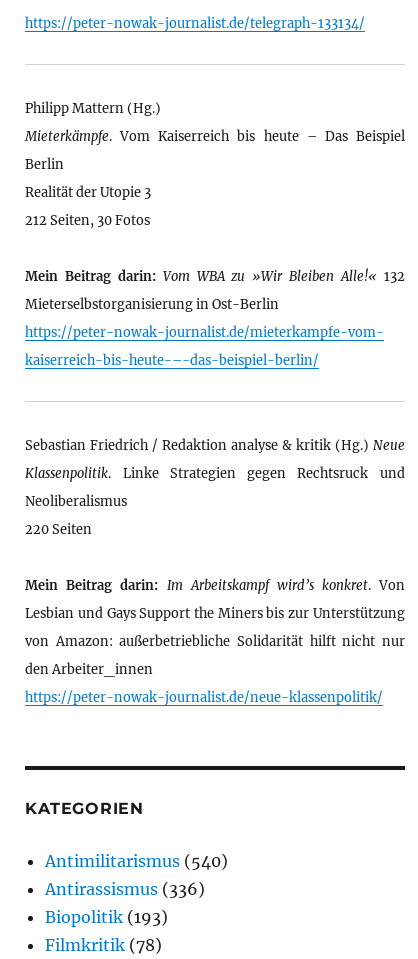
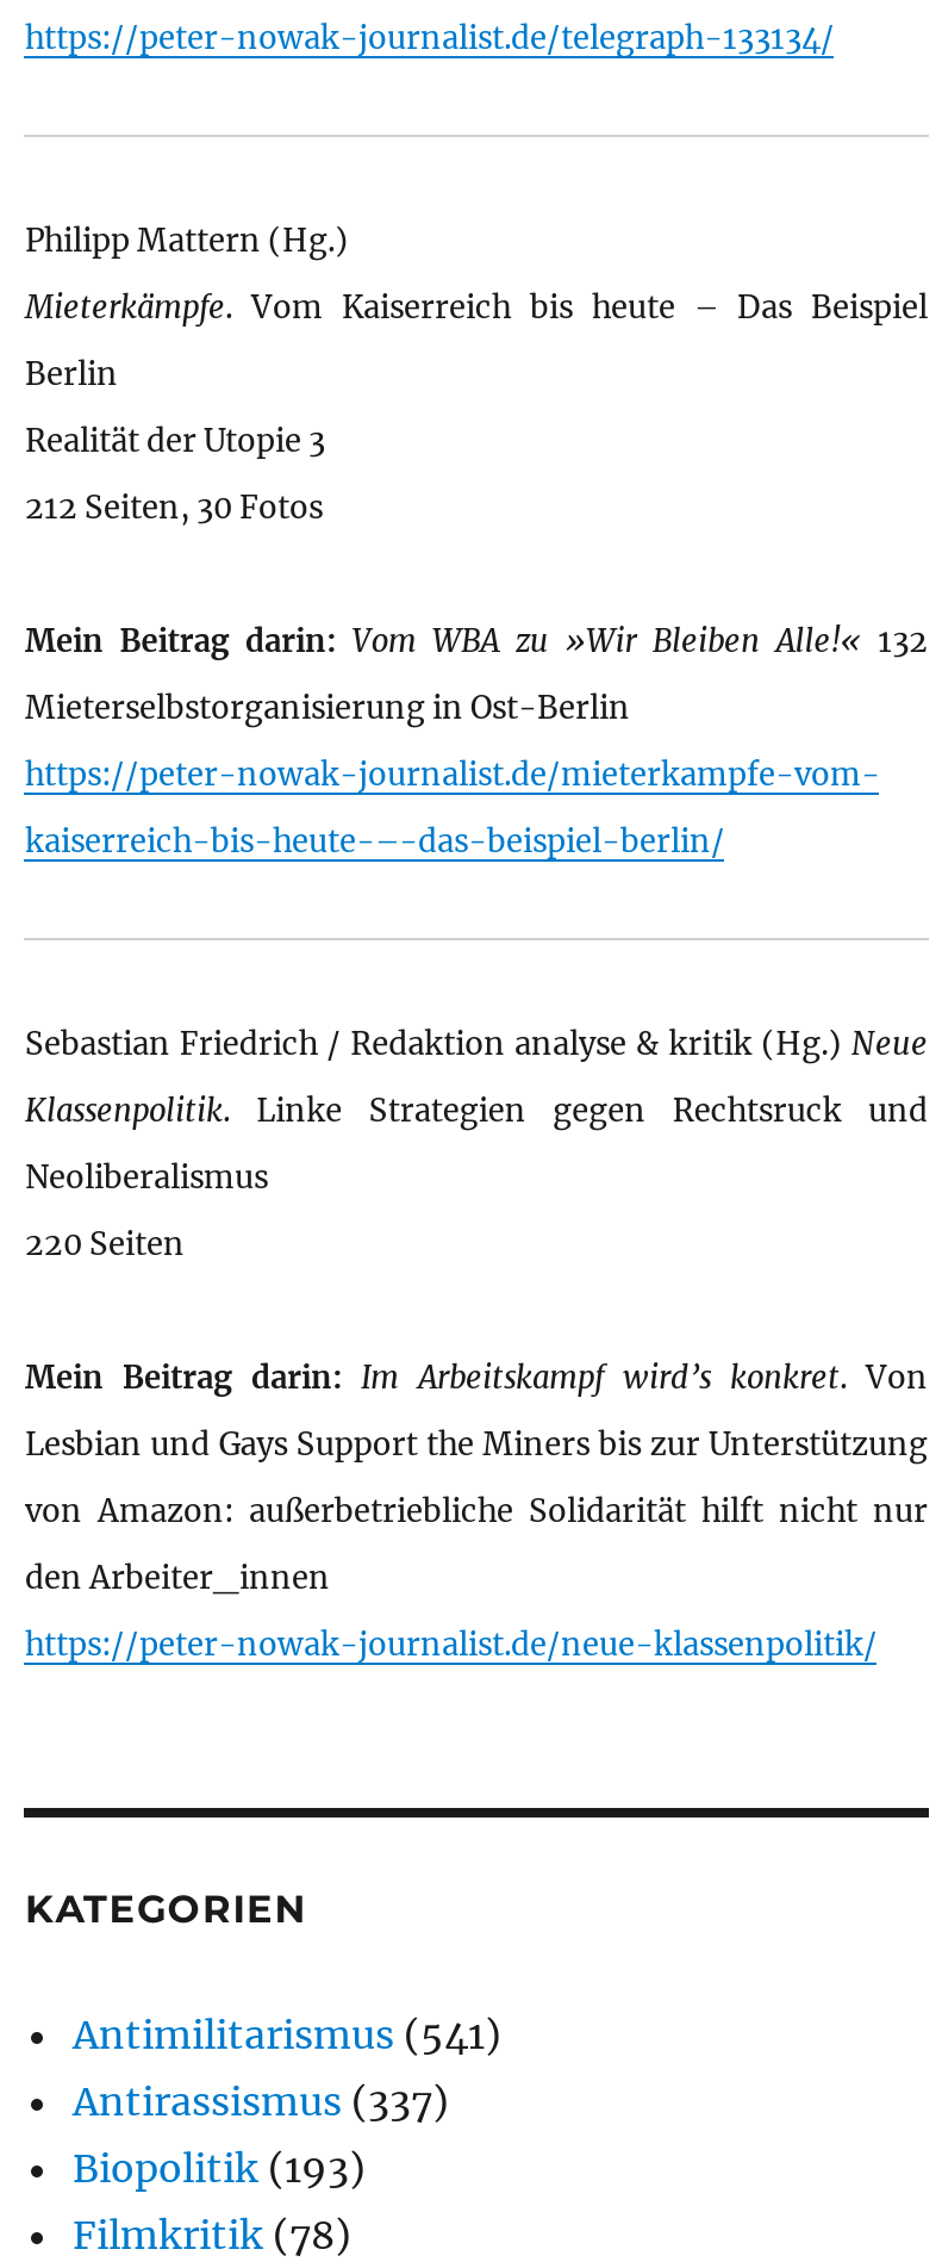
[45,851,228,871] Antimilitarismus (540) -> [73,2010,501,2058] Antimilitarismus (541)
[45,879,205,899] Antirassismus (336) -> [73,2077,449,2125] Antirassismus (337)

